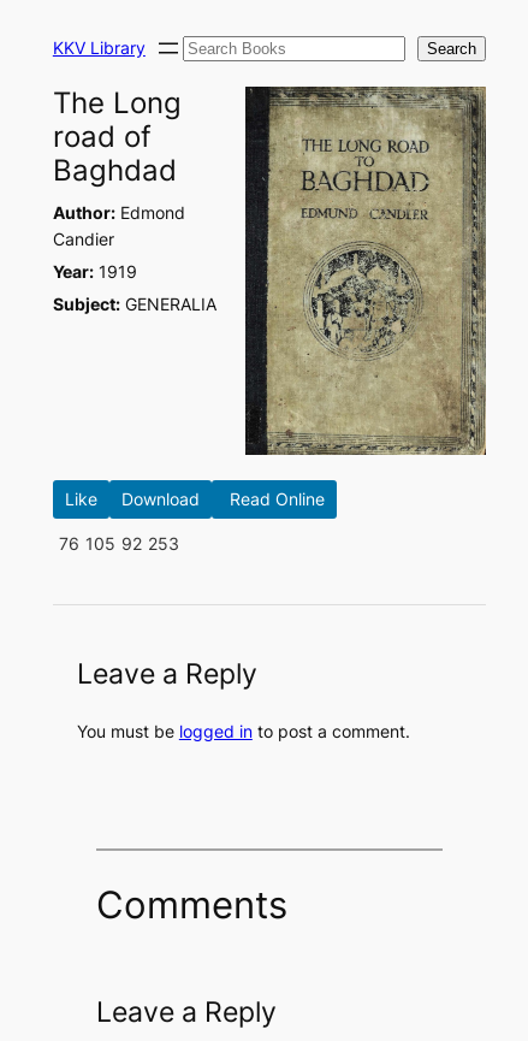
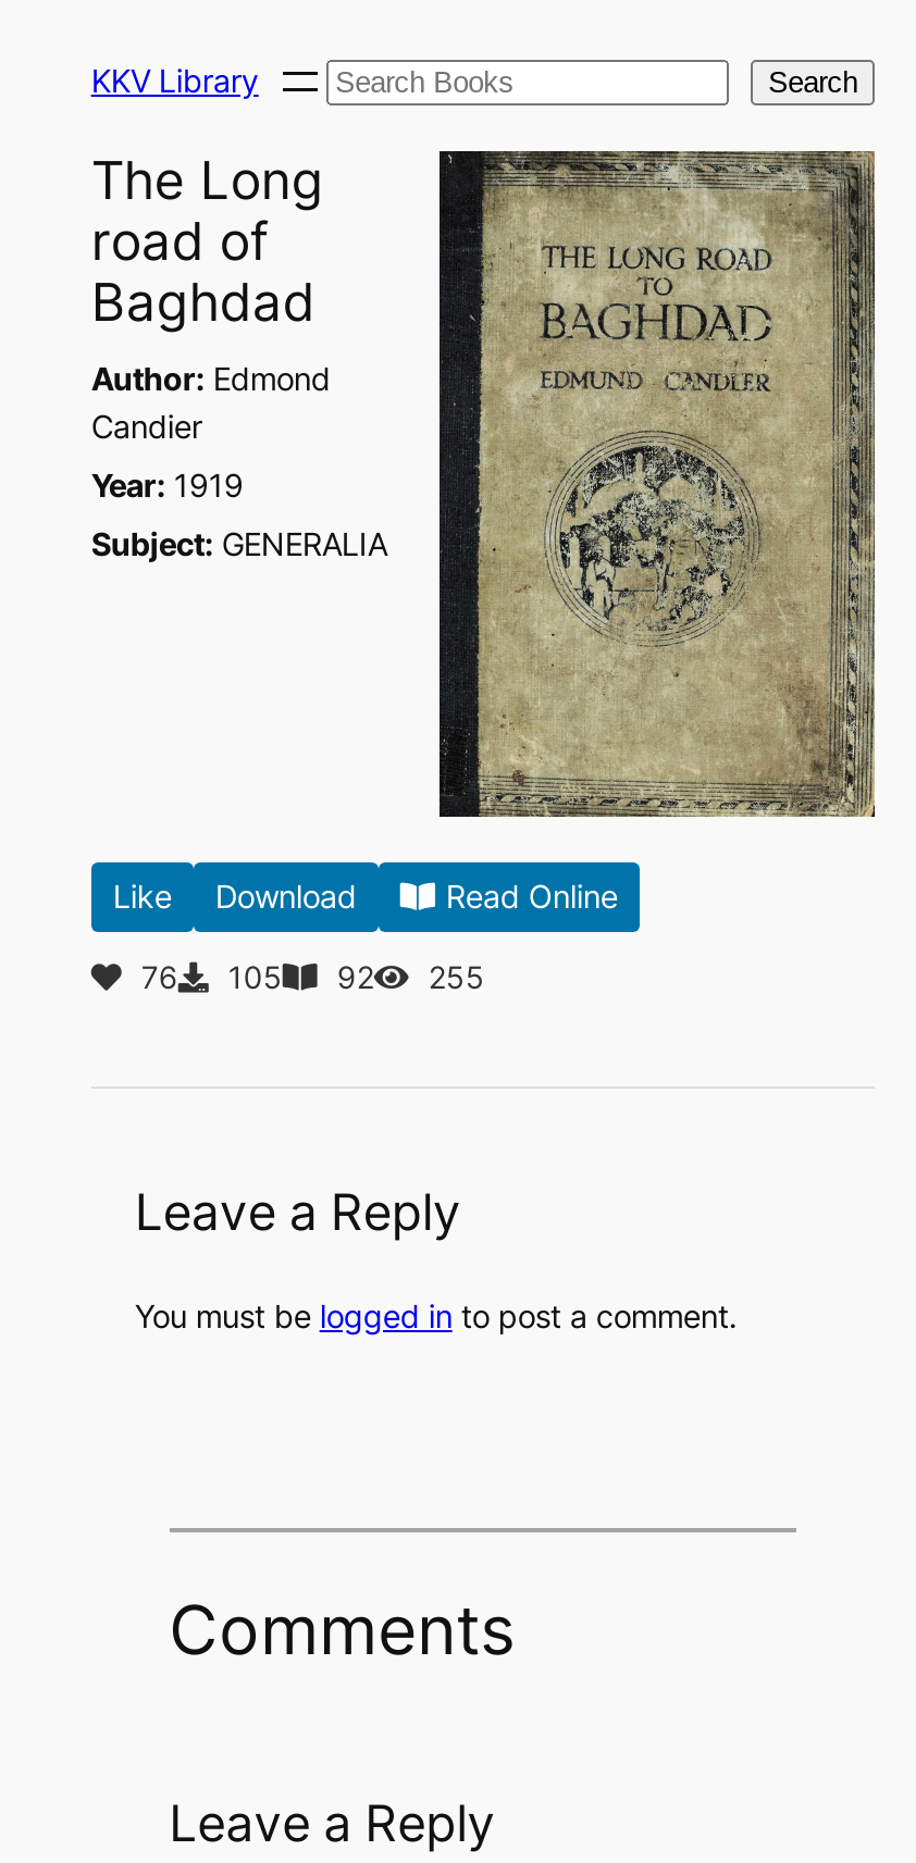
[59,533,179,554] 76 105 92 253 -> [132,959,485,996] 76 | 105 | 92 | 255

